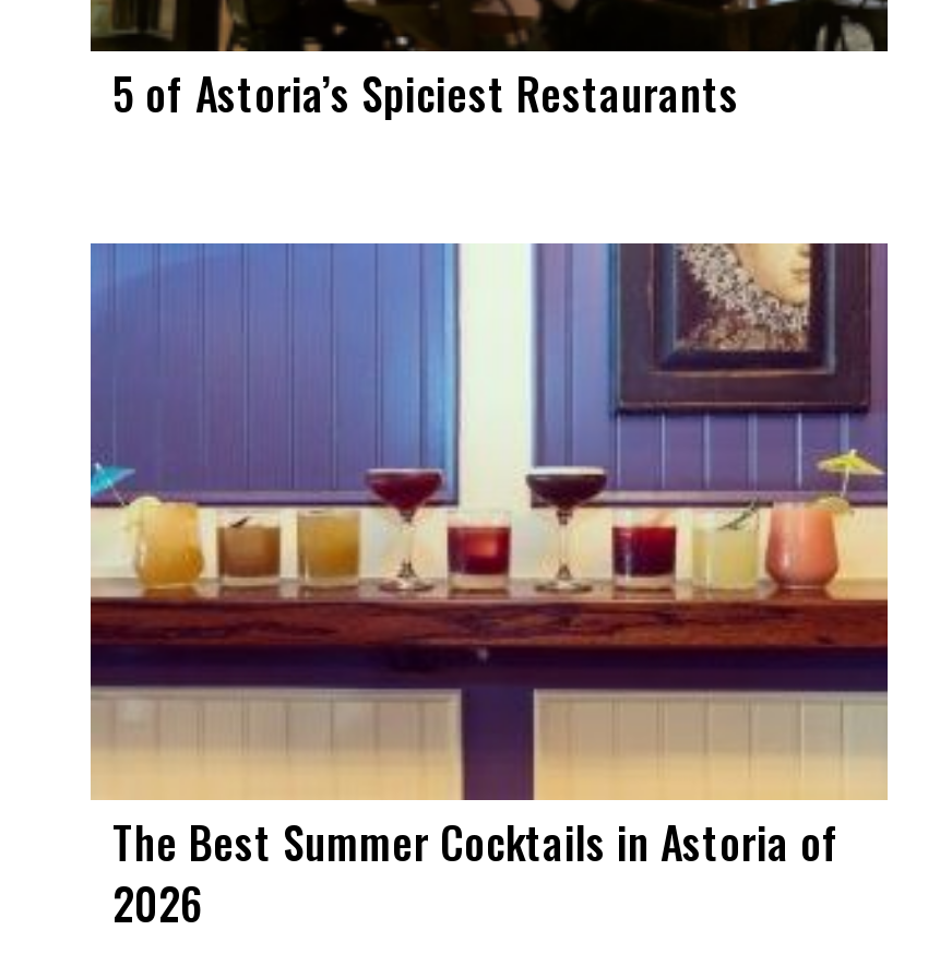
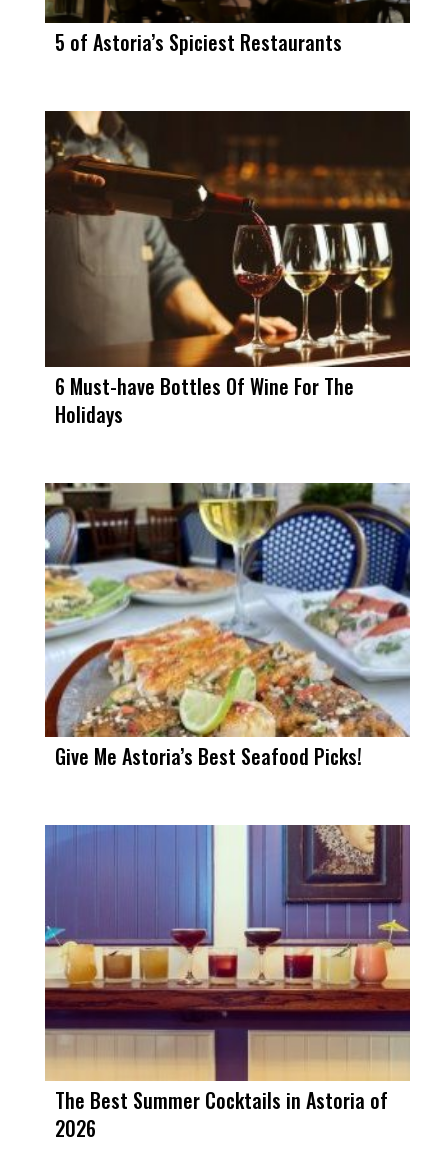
none -> [44,482,411,771] [image] | Give Me Astoria’s Best Seafood Picks!
none -> [45,110,410,429] [image] | 6 Must-have Bottles Of Wine For The | Holidays

